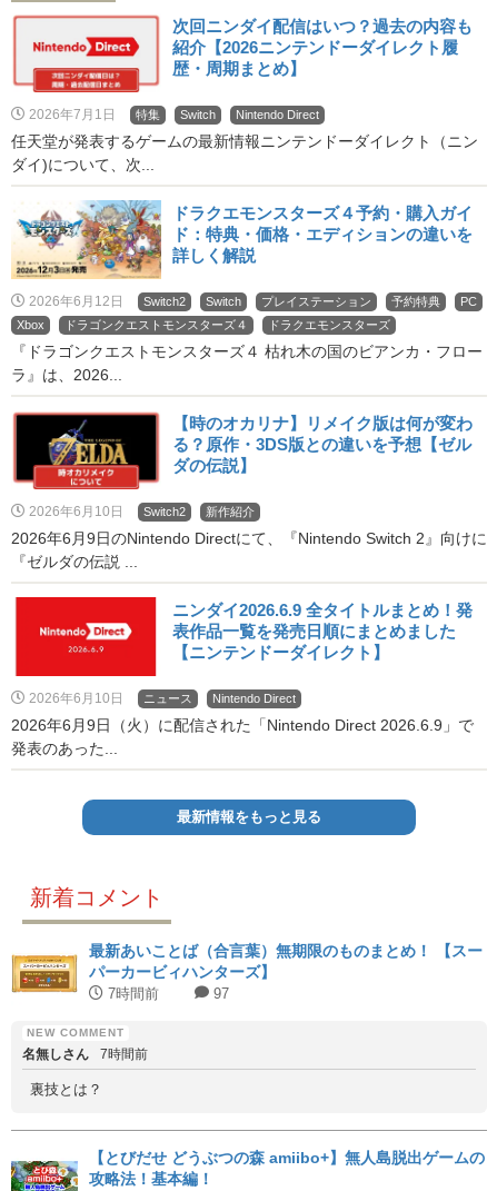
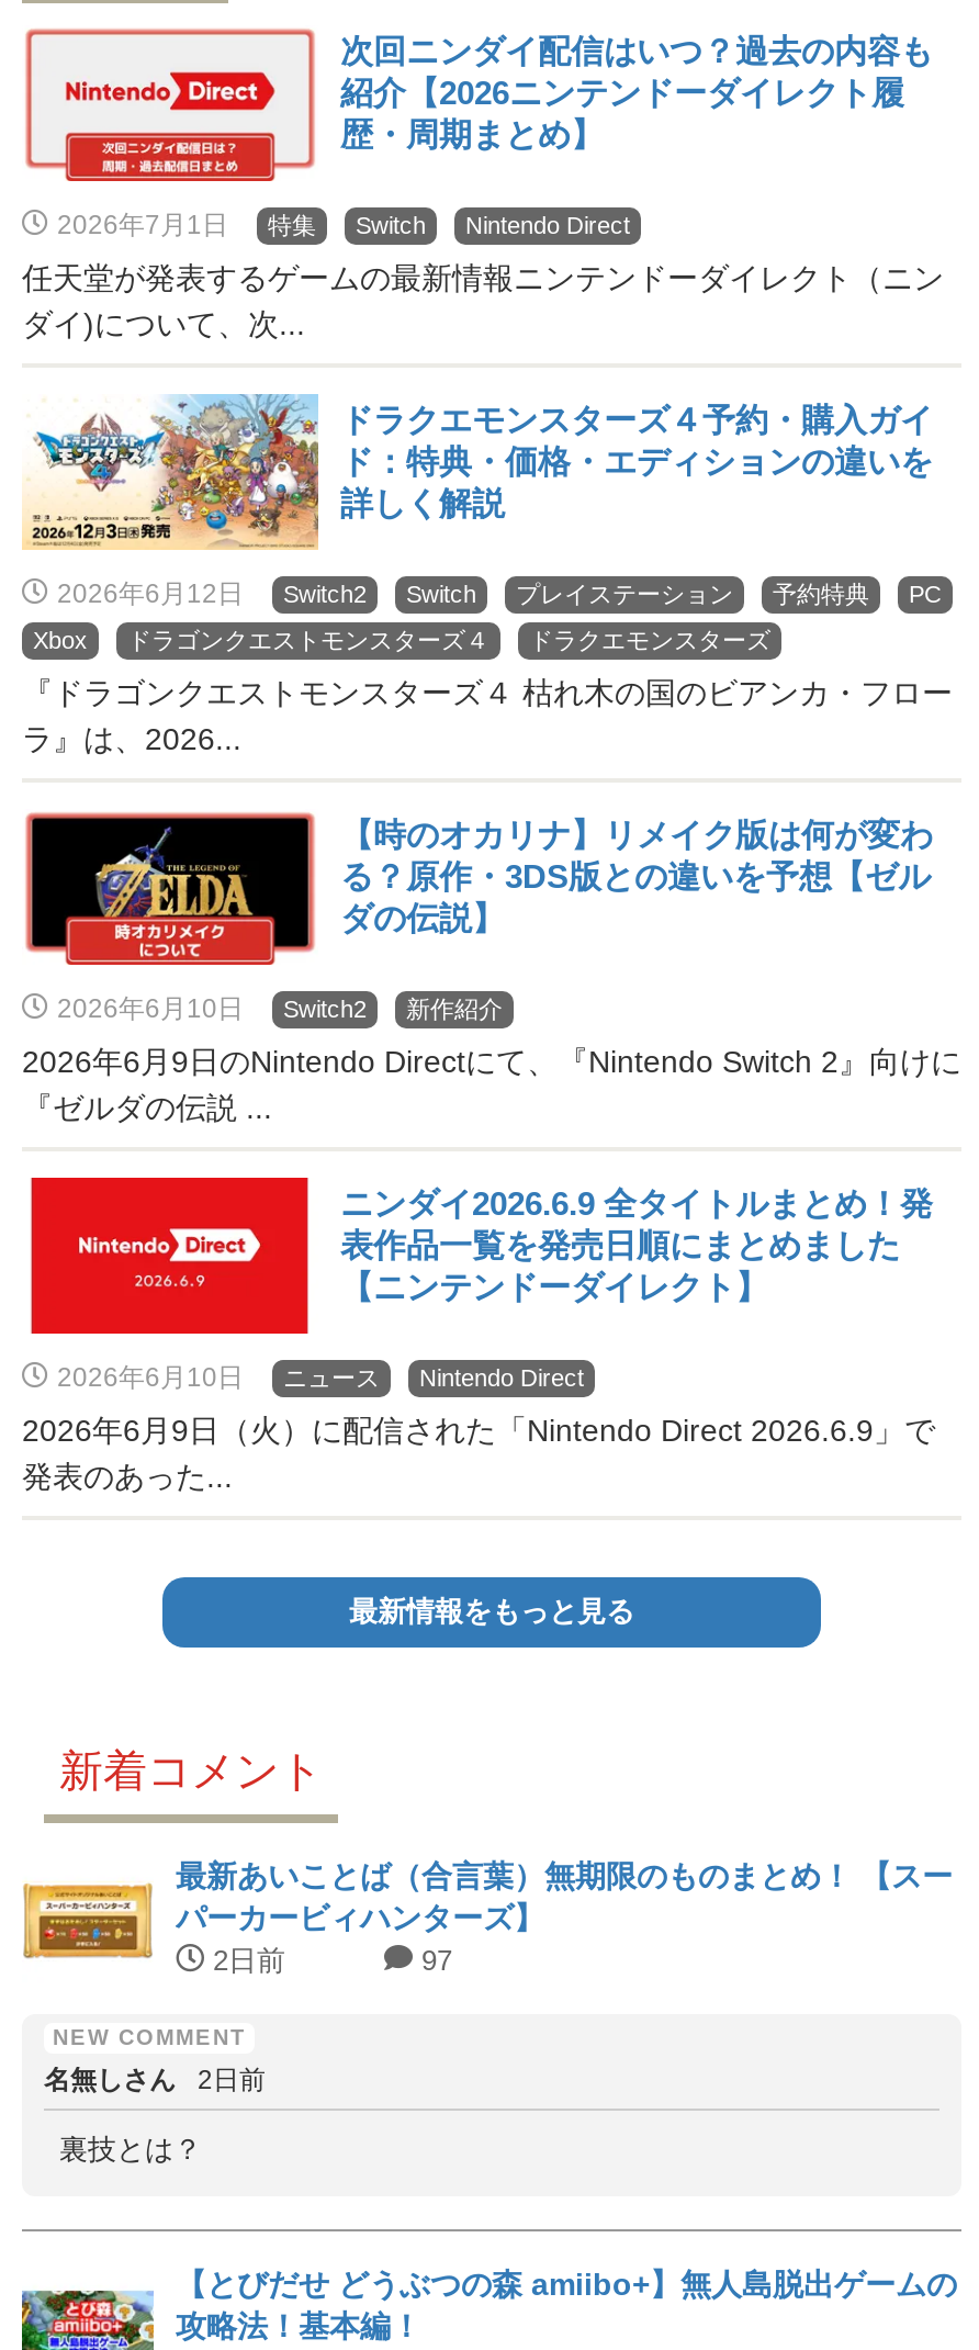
[103,985,159,1002] 7時間前 -> [204,1944,285,1977] 2日前
[22,1046,148,1062] 名無しさん 7時間前 -> [44,2065,266,2095] 名無しさん 2日前

